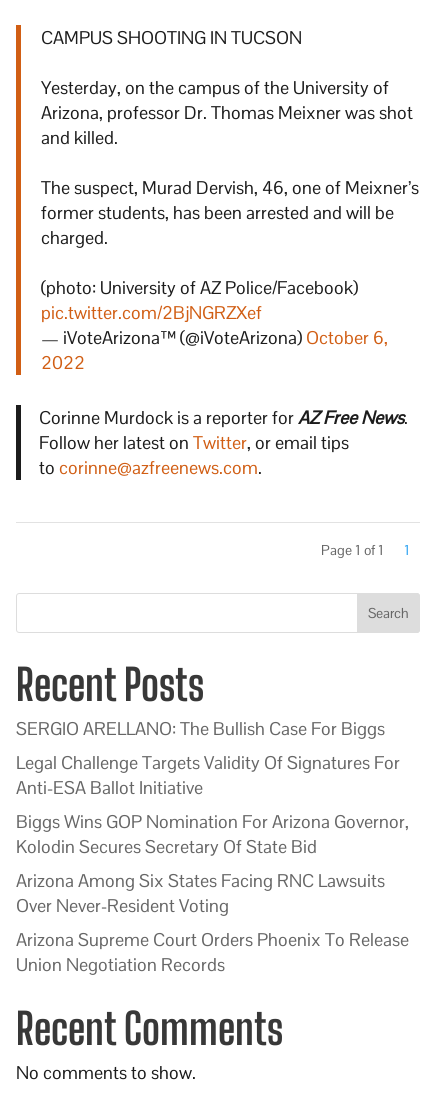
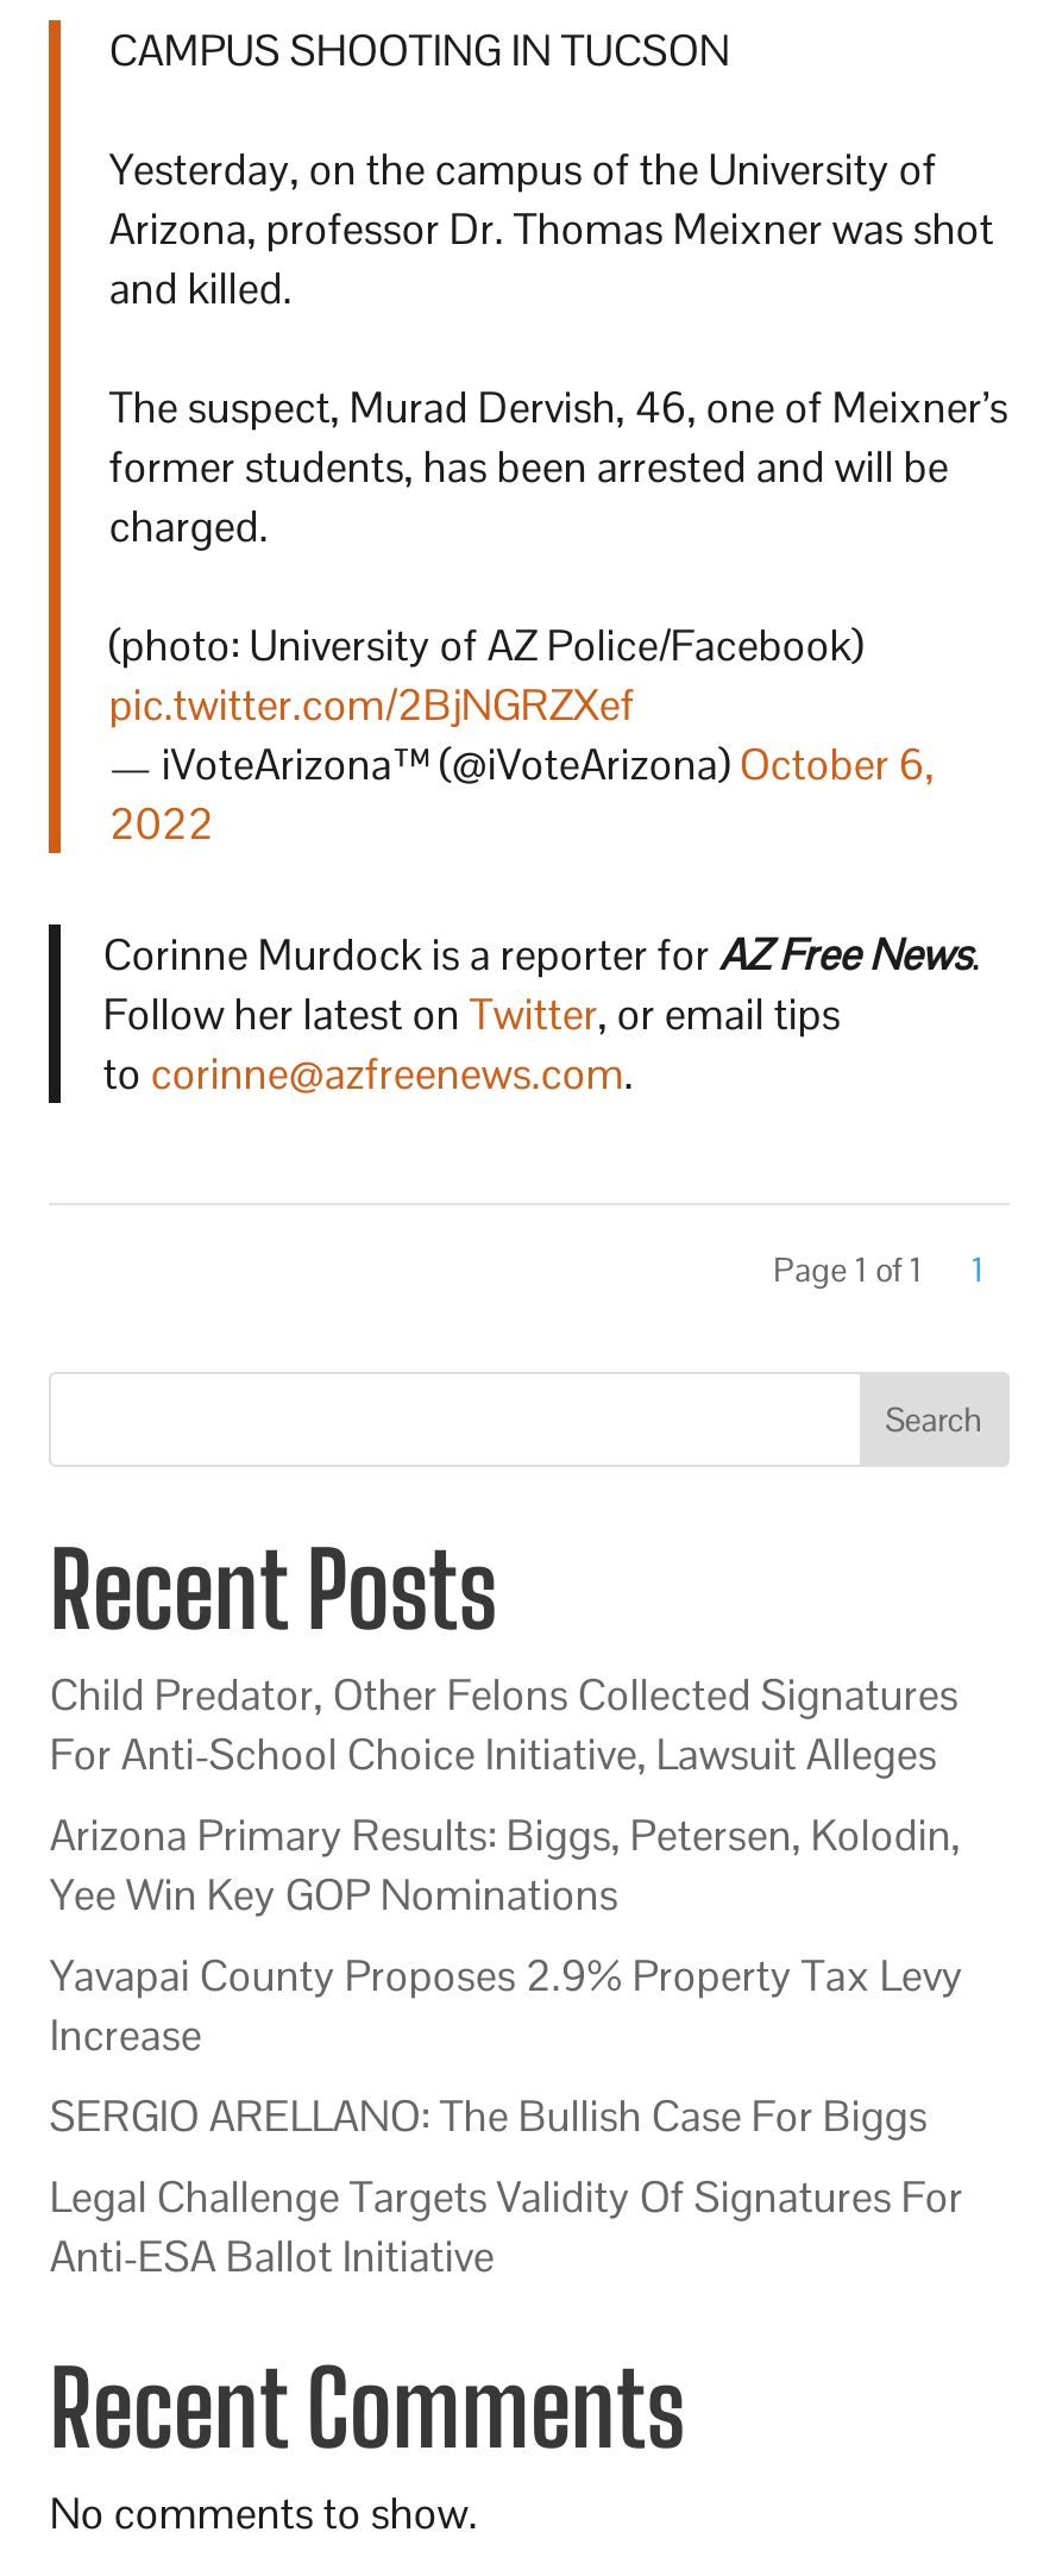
none -> [50,1668,963,2063] Child Predator, Other Felons Collected Signatures | For Anti-School Choice Initiative, Lawsuit Alleges | Arizona Primary Results: Biggs, Petersen, Kolodin, | Yee Win Key GOP Nominations | Yavapai County Proposes 2.9% Property Tax Levy | Increase
moved [16,717,400,799] -> [50,2089,963,2284]: SERGIO ARELLANO: The Bullish Case For Biggs | Legal Challenge Targets Validity Of Signatures For | Anti-ESA Ballot Initiative
[16,810,409,976] Biggs Wins GOP Nomination For Arizona Governor, | Kolodin Secures Secretary Of State Bid | Arizona Among Six States Facing RNC Lawsuits | Over Never-Resident Voting | Arizona Supreme Court Orders Phoenix To Release | Union Negotiation Records -> none

